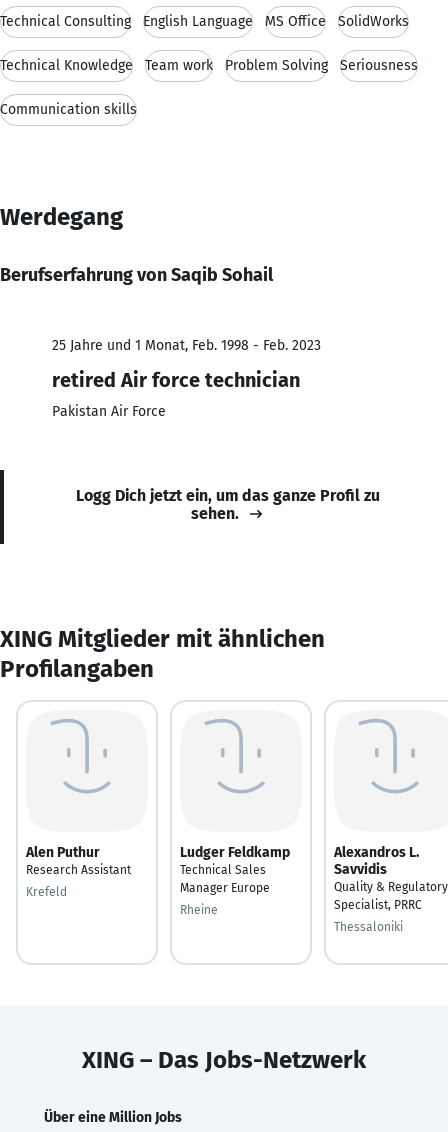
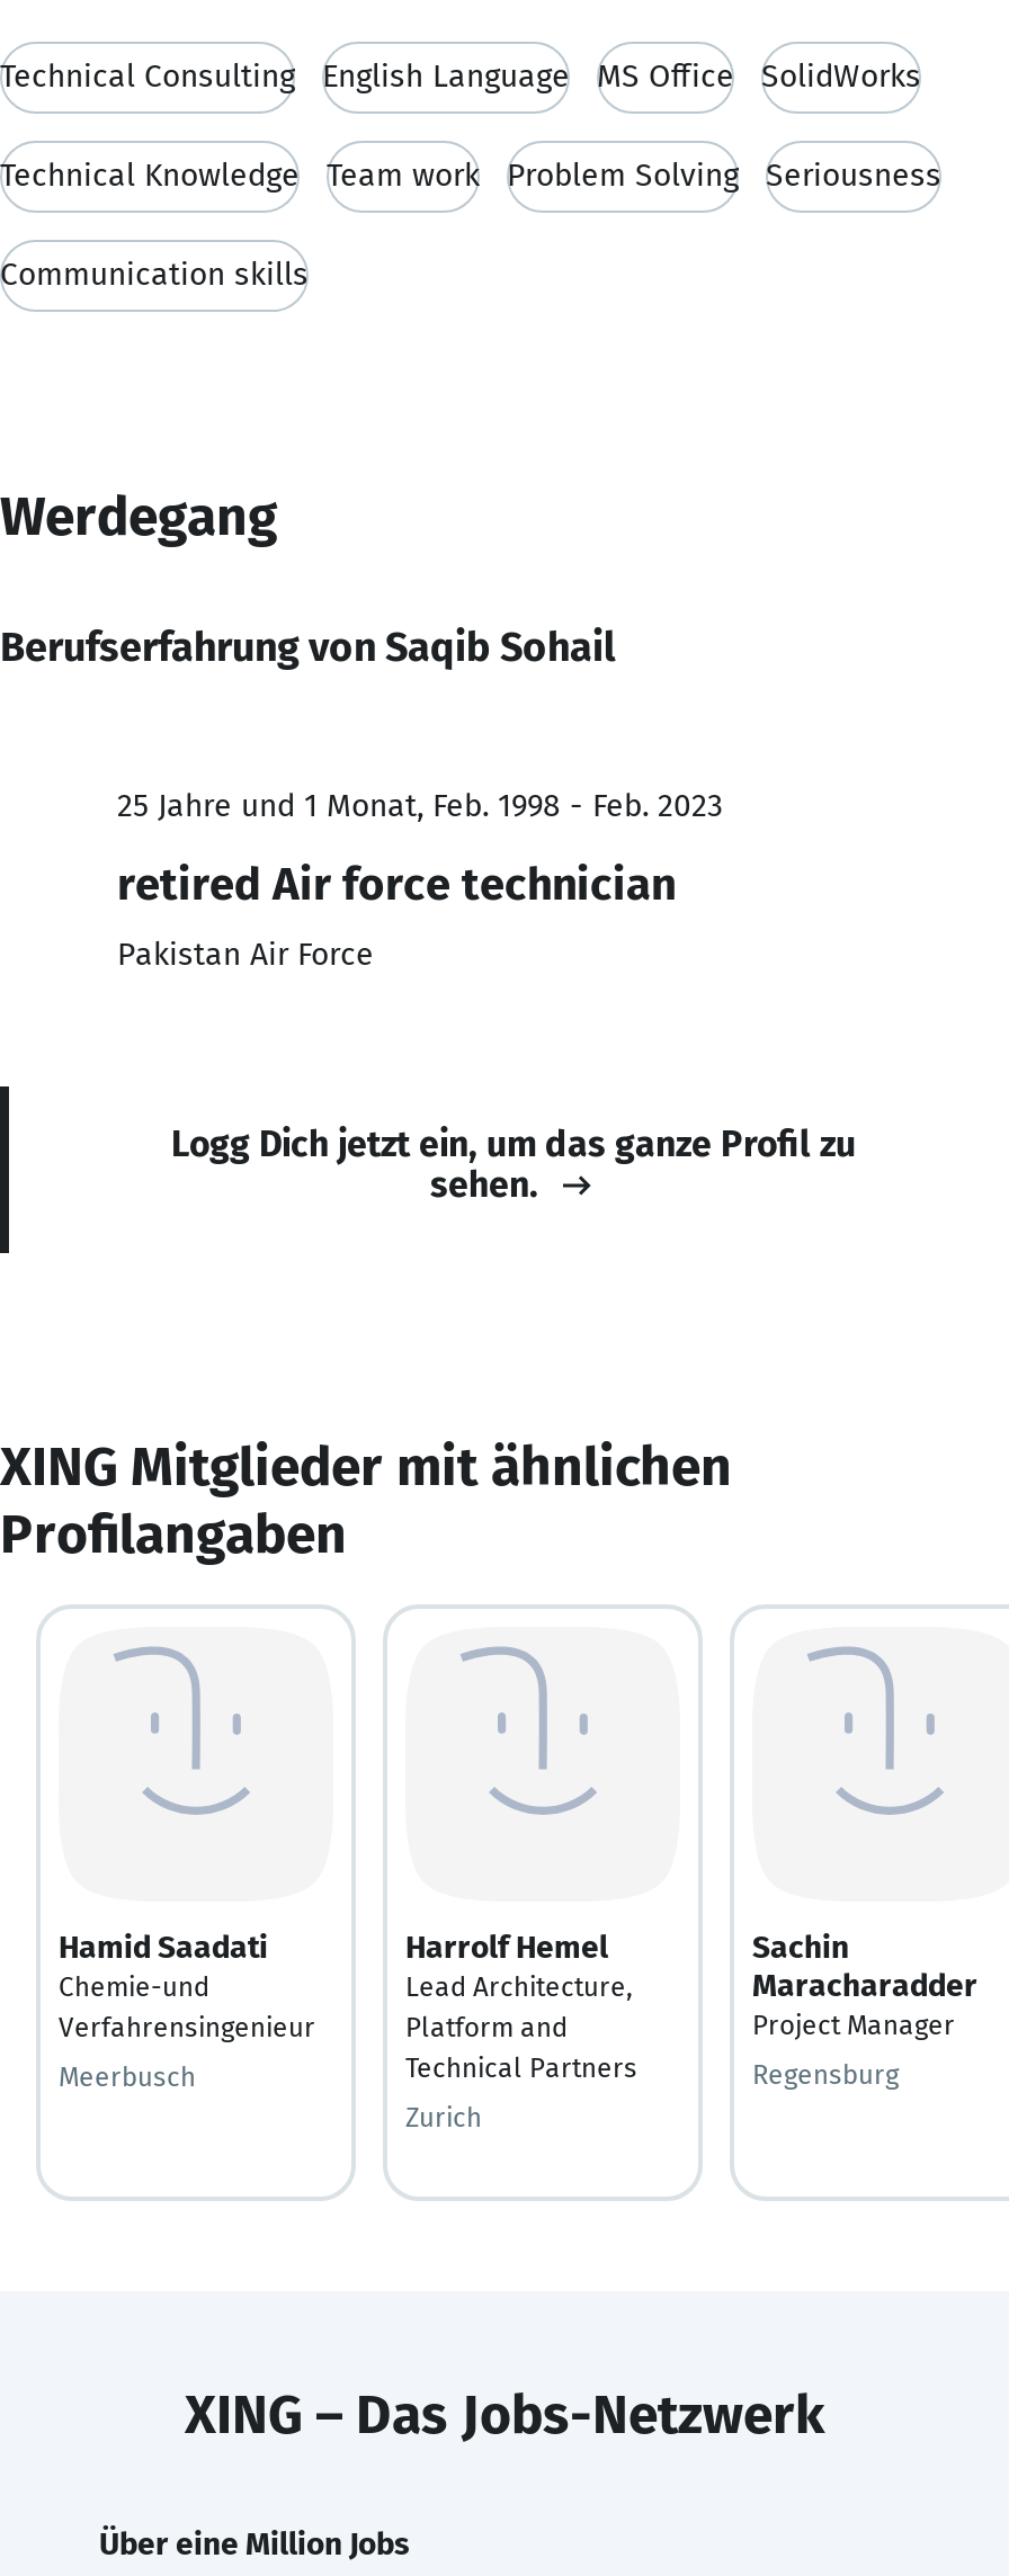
[26,843,131,876] Alen Puthur | Research Assistant -> [59,1927,315,2042] Hamid Saadati | Chemie-und | Verfahrensingenieur
[180,843,290,894] Ludger Feldkamp | Technical Sales | Manager Europe -> [405,1927,637,2083] Harrolf Hemel | Lead Architecture, | Platform and | Technical Partners
[334,843,448,911] Alexandros L. | Savvidis | Quality & Regulatory | Specialist, PRRC -> [752,1927,977,2040] Sachin | Maracharadder | Project Manager
[26,884,67,898] Krefeld -> [59,2060,196,2092] Meerbusch
[180,902,218,916] Rheine -> [405,2101,482,2132] Zurich
[334,919,403,933] Thessaloniki -> [752,2058,899,2090] Regensburg

